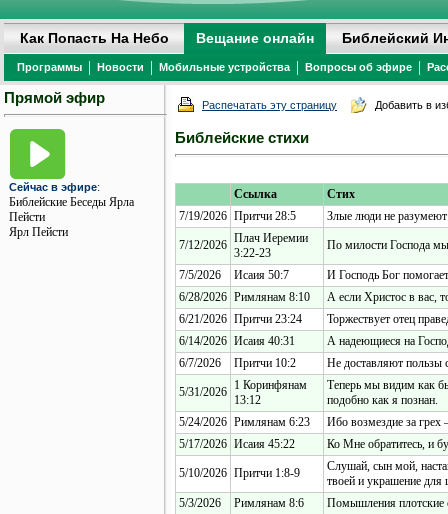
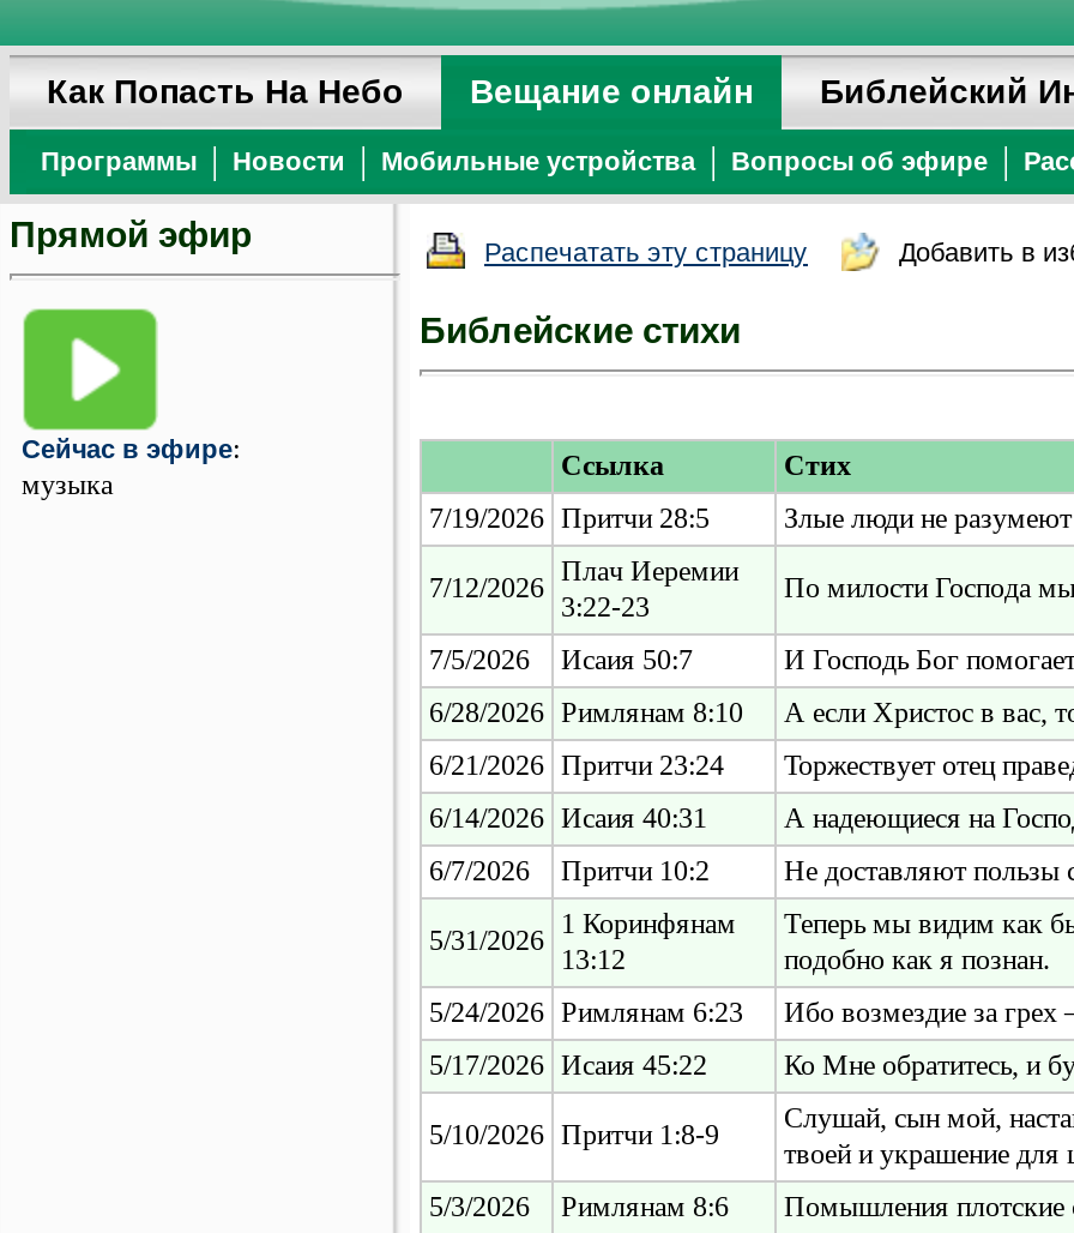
[9,195,134,239] Библейские Беседы Ярла | Пейсти | Ярл Пейсти -> [22,468,113,501] музыка

